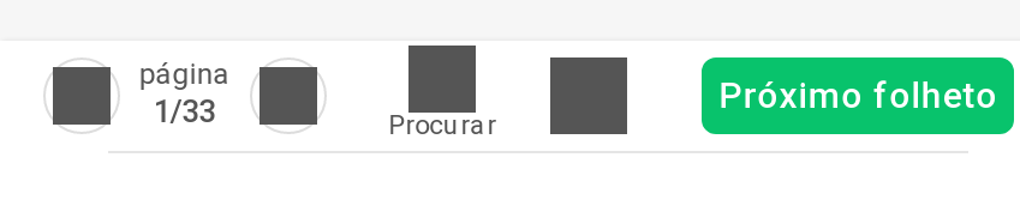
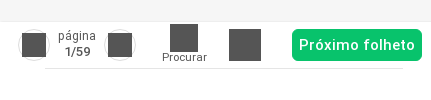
[153,92,216,128] 1/33 -> [64,43,90,58] 1/59

